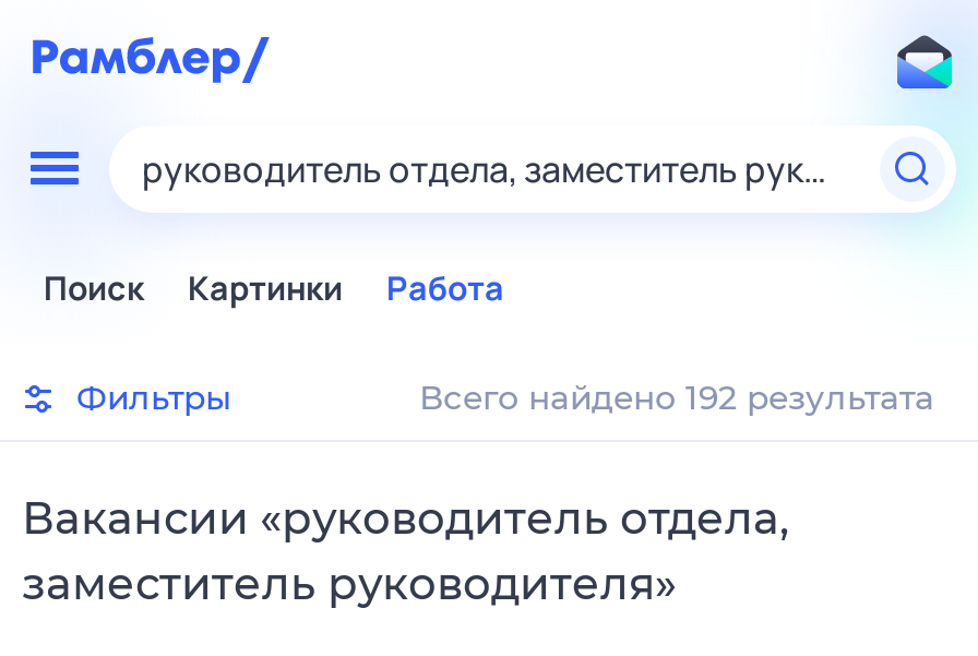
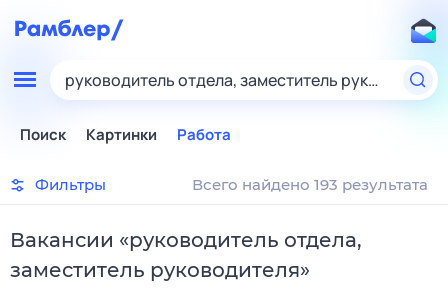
[419,377,934,418] Всего найдено 192 результата -> [192,175,428,194] Всего найдено 193 результата

